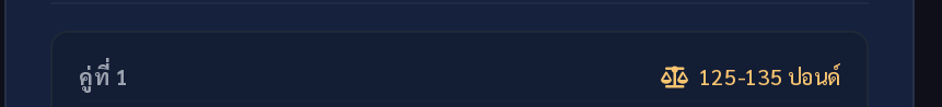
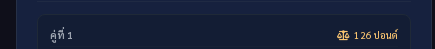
[698,61,840,90] 125-135 ปอนด์ -> [354,28,398,41] 126 ปอนด์

